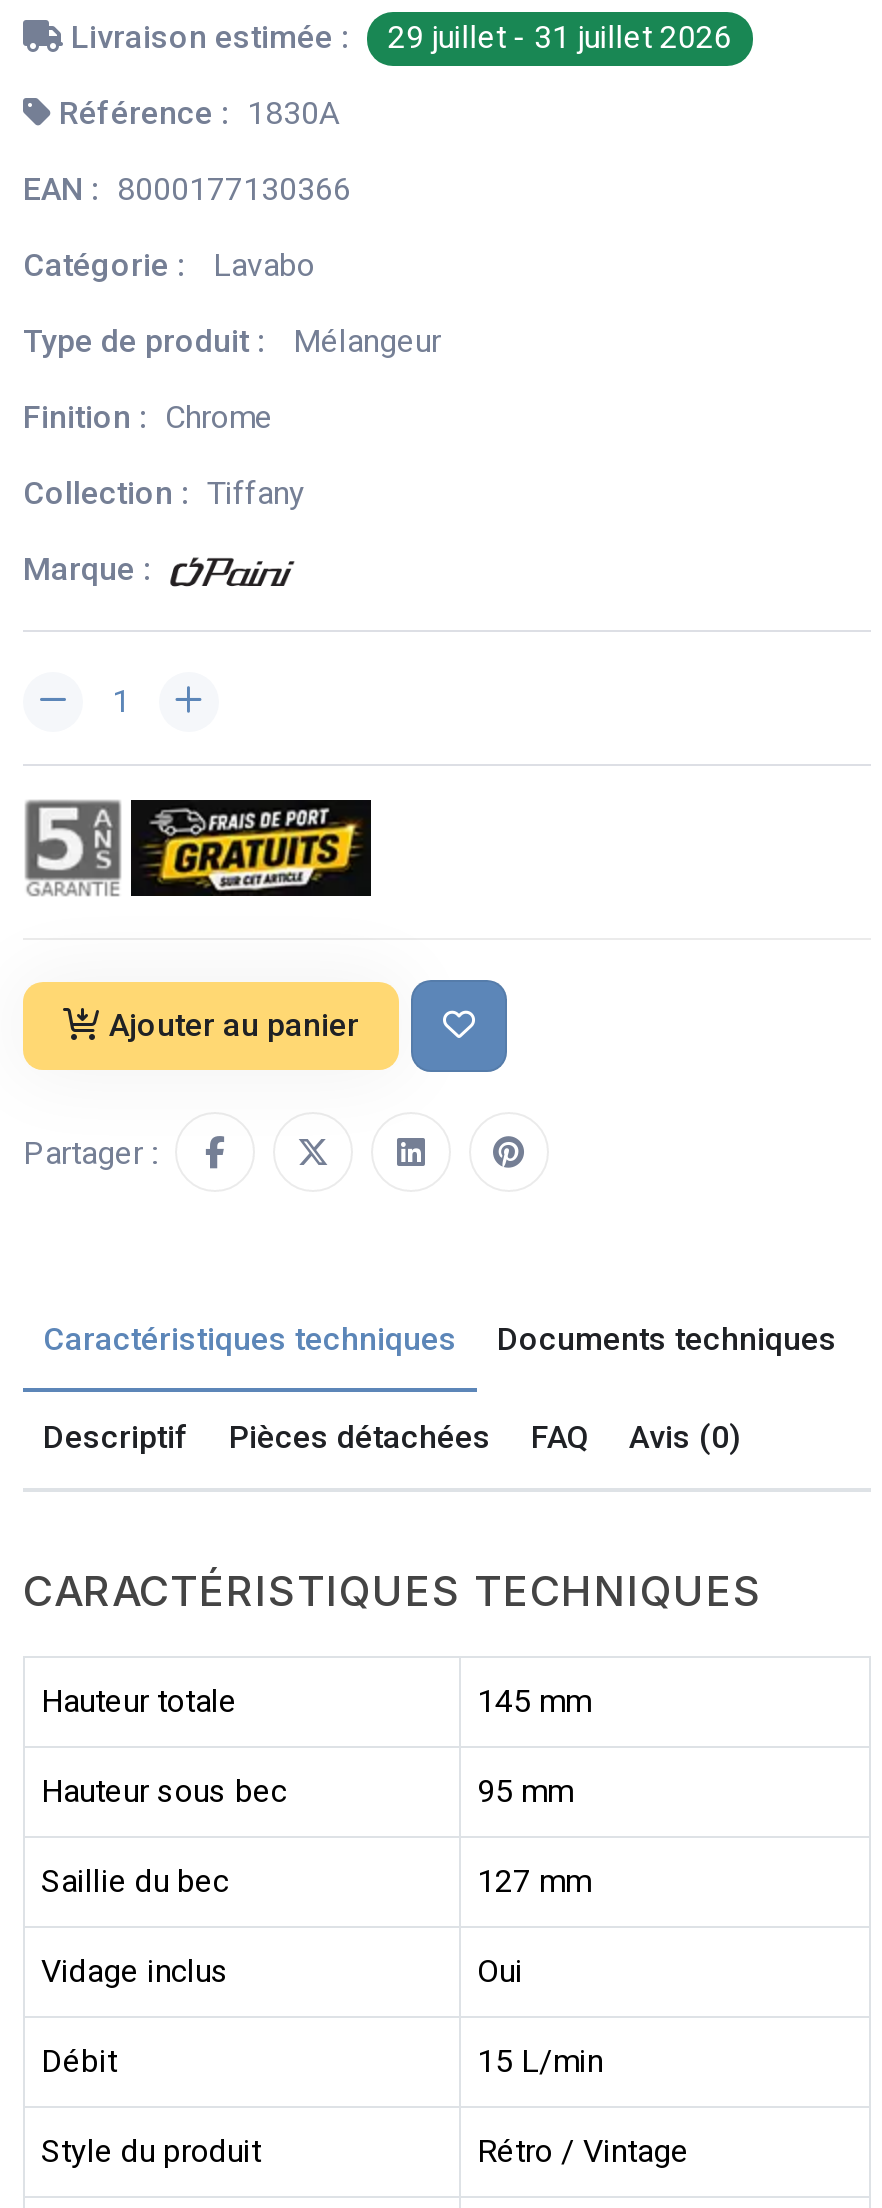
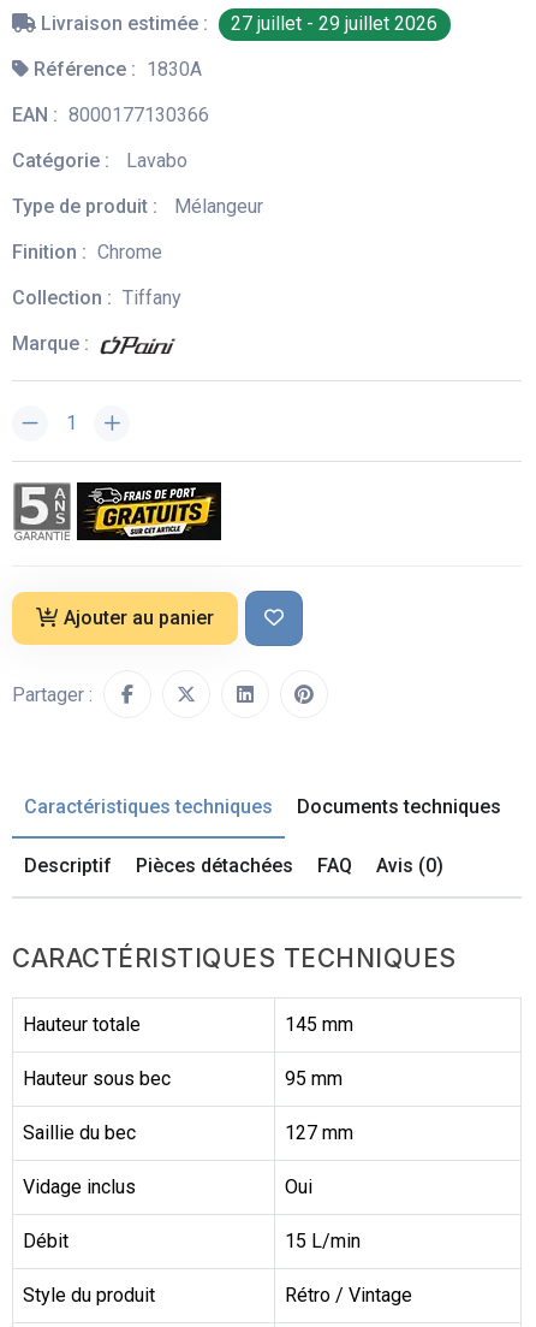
[388,19,732,57] 29 juillet - 31 juillet 2026 -> [231,12,438,35] 27 juillet - 29 juillet 2026

